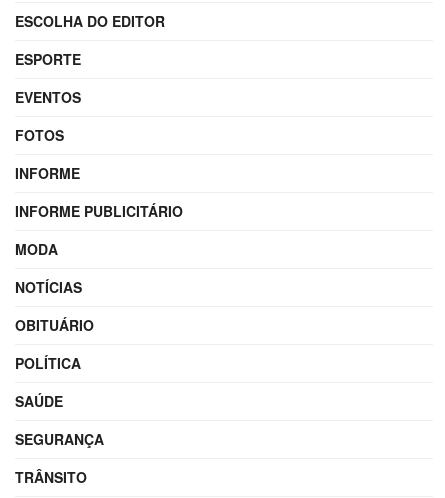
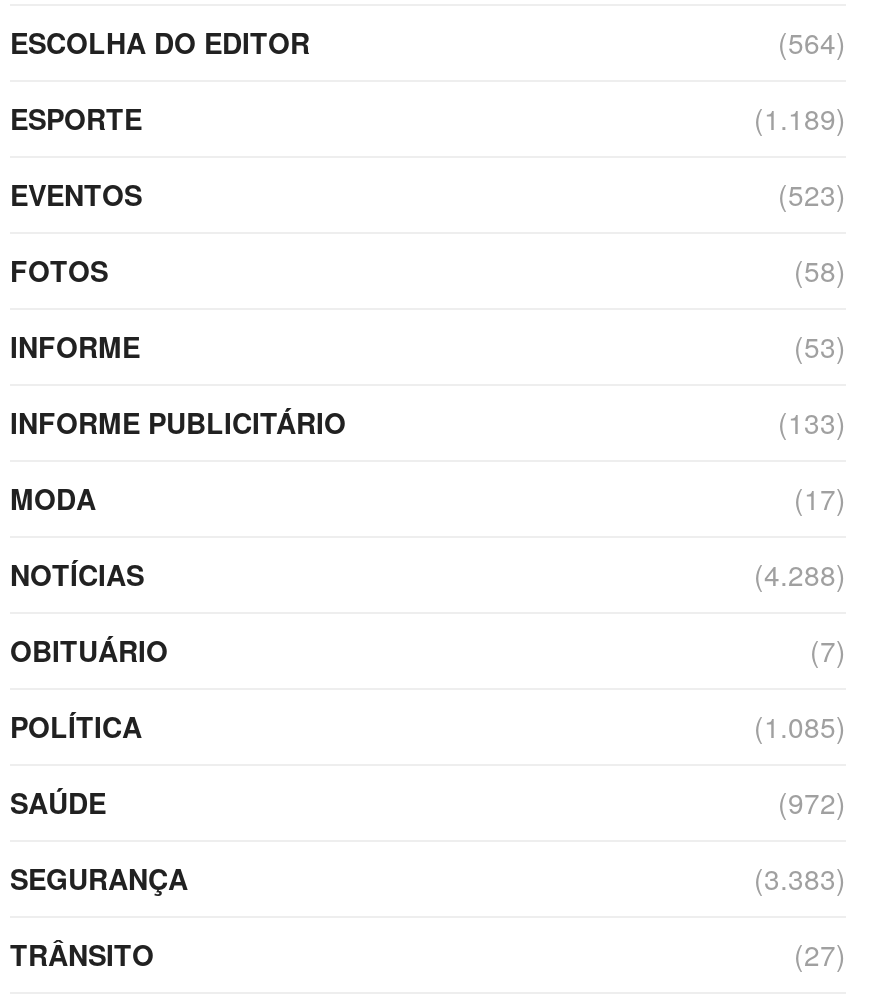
none -> [778,22,846,62] (564)
none -> [754,98,846,138] (1.189)
none -> [778,174,846,214] (523)
none -> [794,250,846,290] (58)
none -> [794,326,846,366] (53)
none -> [778,402,846,442] (133)
none -> [794,478,846,518] (17)
none -> [754,554,846,594] (4.288)
none -> [810,630,846,670] (7)
none -> [754,706,846,746] (1.085)
none -> [778,782,846,822] (972)
none -> [754,858,846,898] (3.383)
none -> [794,934,846,974] (27)

